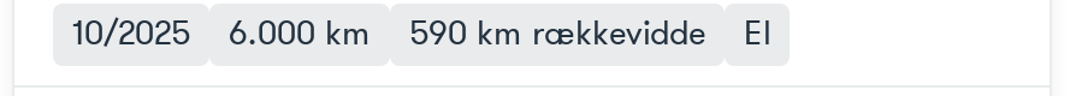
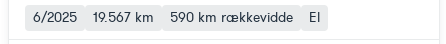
[72,11,190,56] 10/2025 -> [33,8,77,27] 6/2025
[229,11,371,56] 6.000 km -> [93,8,154,27] 19.567 km

